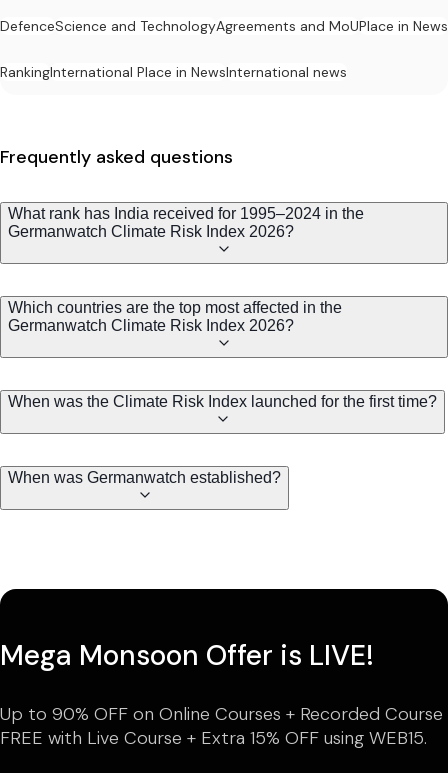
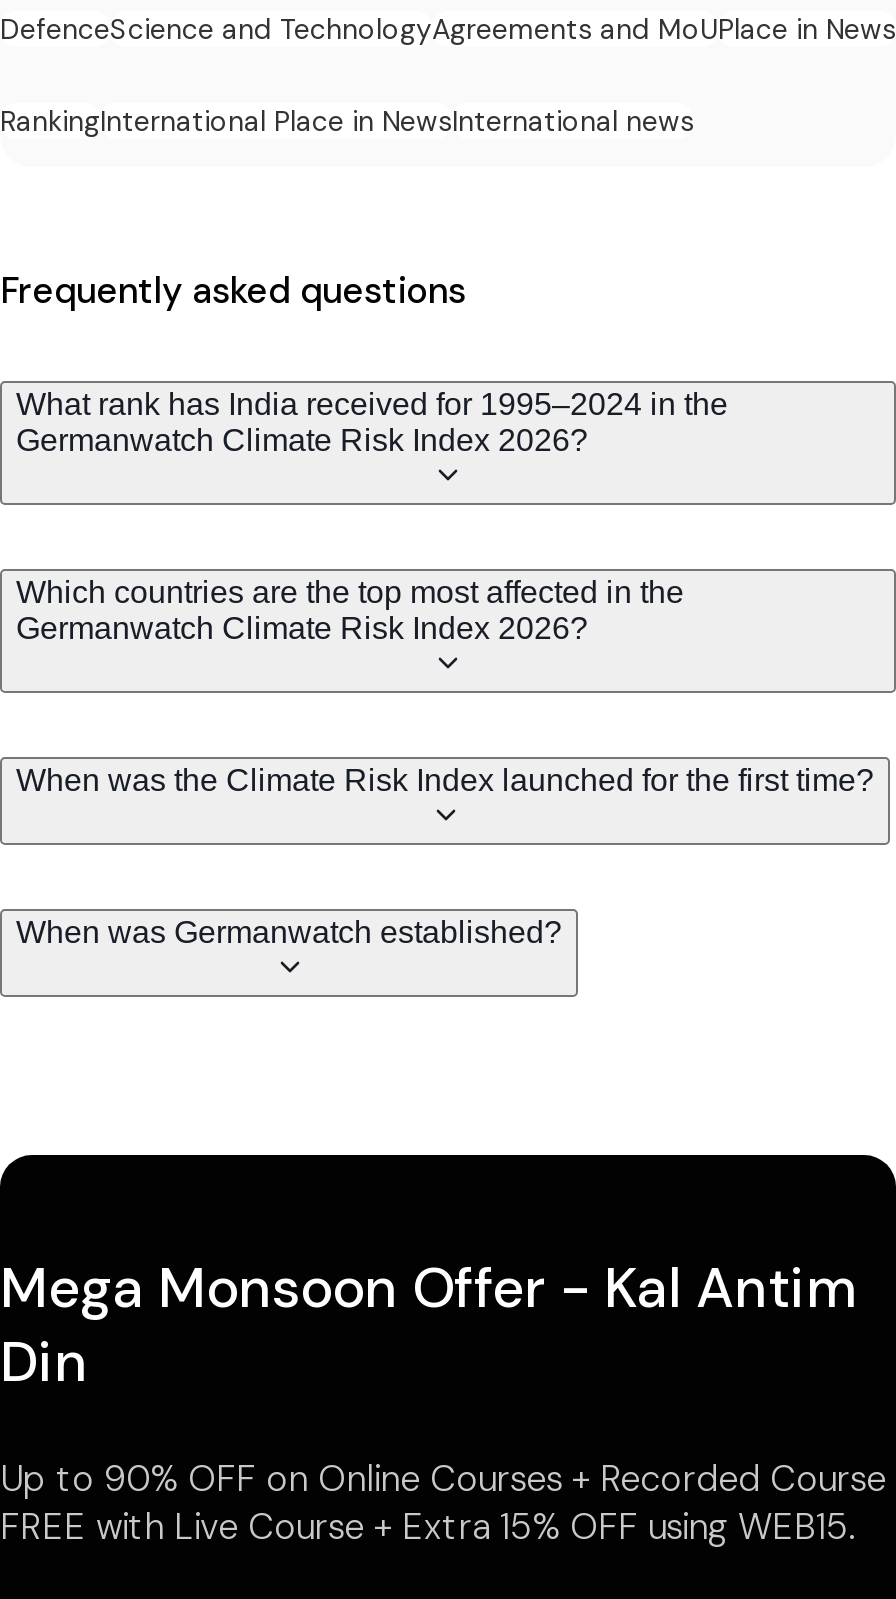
[0,637,374,674] Mega Monsoon Offer is LIVE! -> [0,1252,856,1400] Mega Monsoon Offer - Kal Antim | Din

